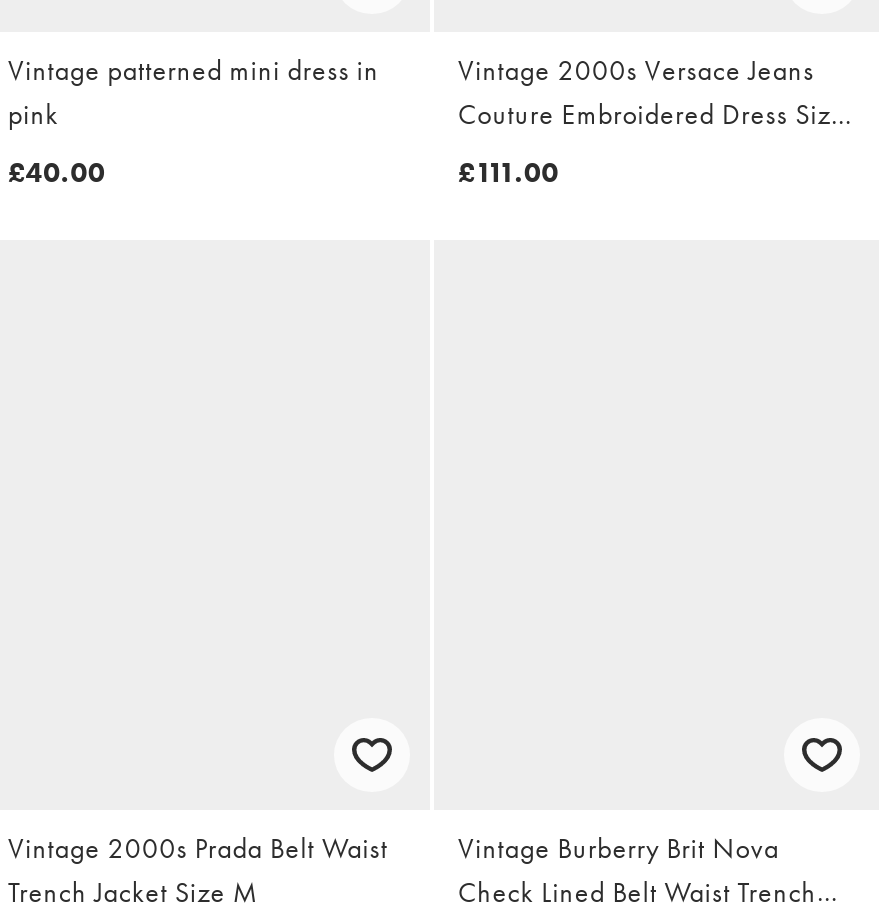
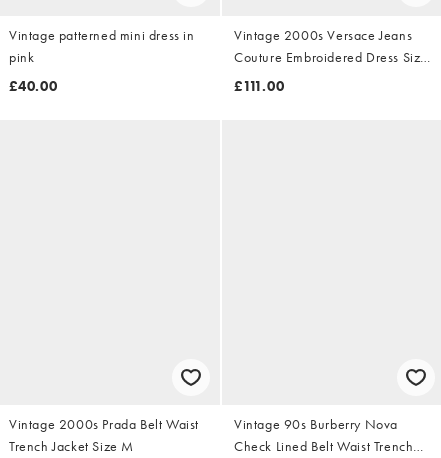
[458,829,779,865] Vintage Burberry Brit Nova -> [234,415,398,433] Vintage 90s Burberry Nova

